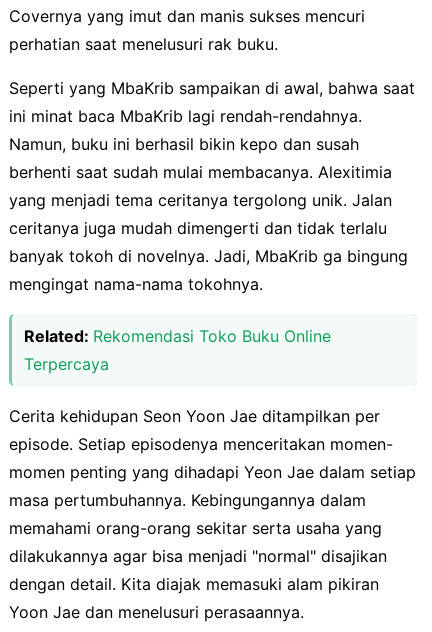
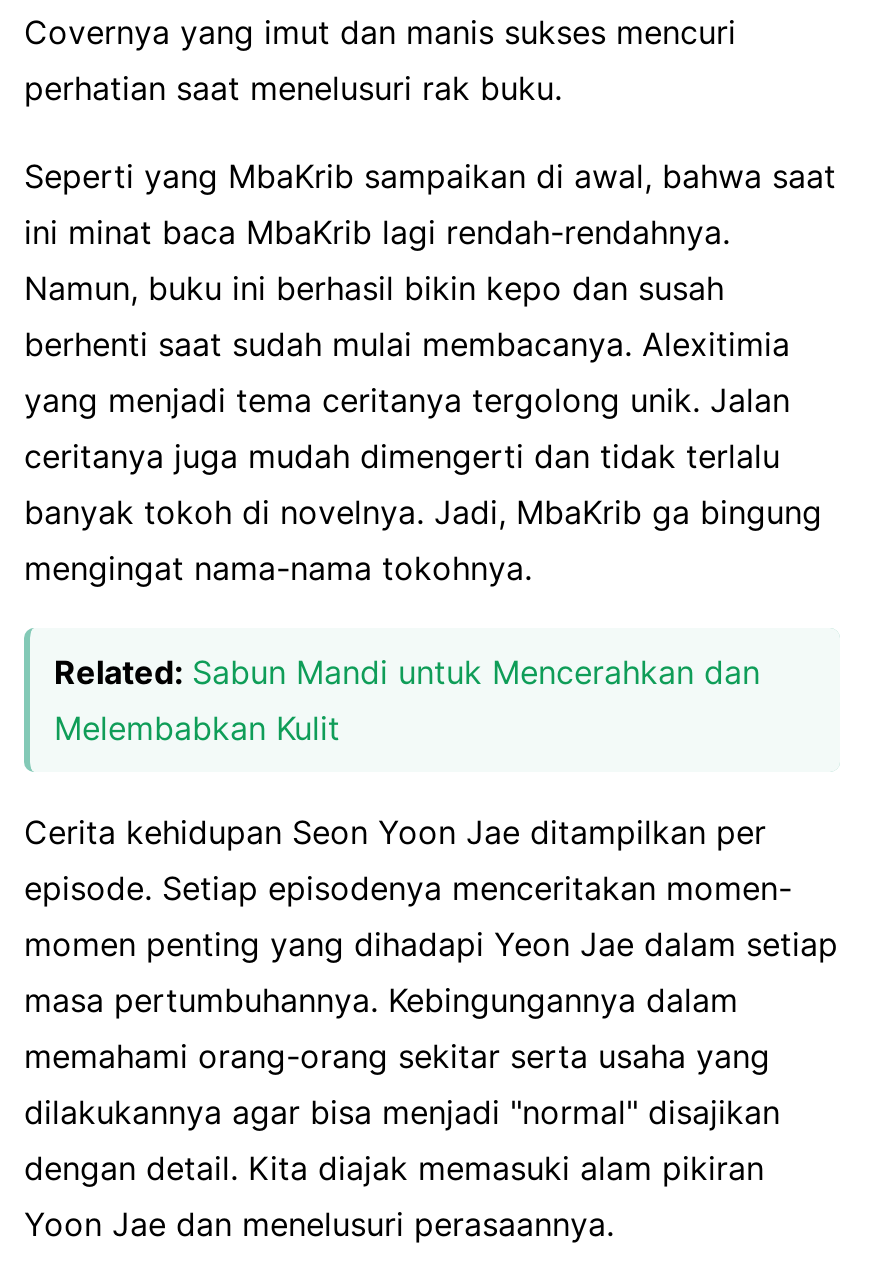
[24,326,331,374] Related: Rekomendasi Toko Buku Online | Terpercaya -> [54,651,760,747] Related: Sabun Mandi untuk Mencerahkan dan | Melembabkan Kulit

